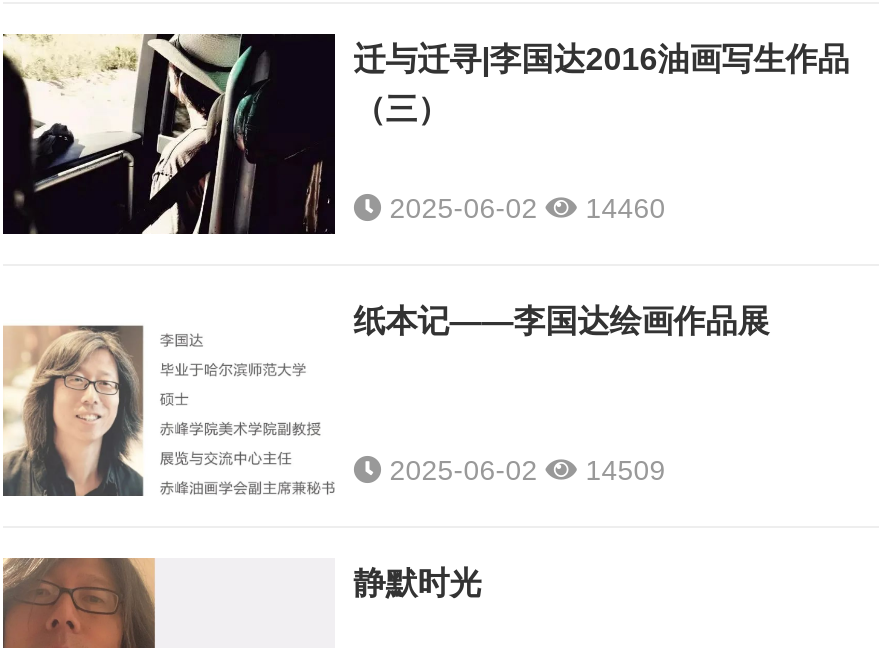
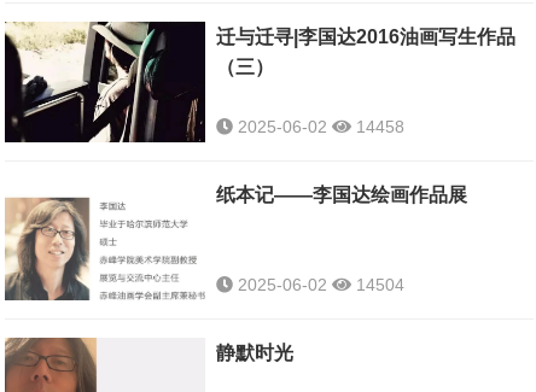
[389,192,665,224] 2025-06-02 14460 -> [238,117,405,136] 2025-06-02 14458
[389,454,665,486] 2025-06-02 14509 -> [238,275,405,294] 2025-06-02 14504

